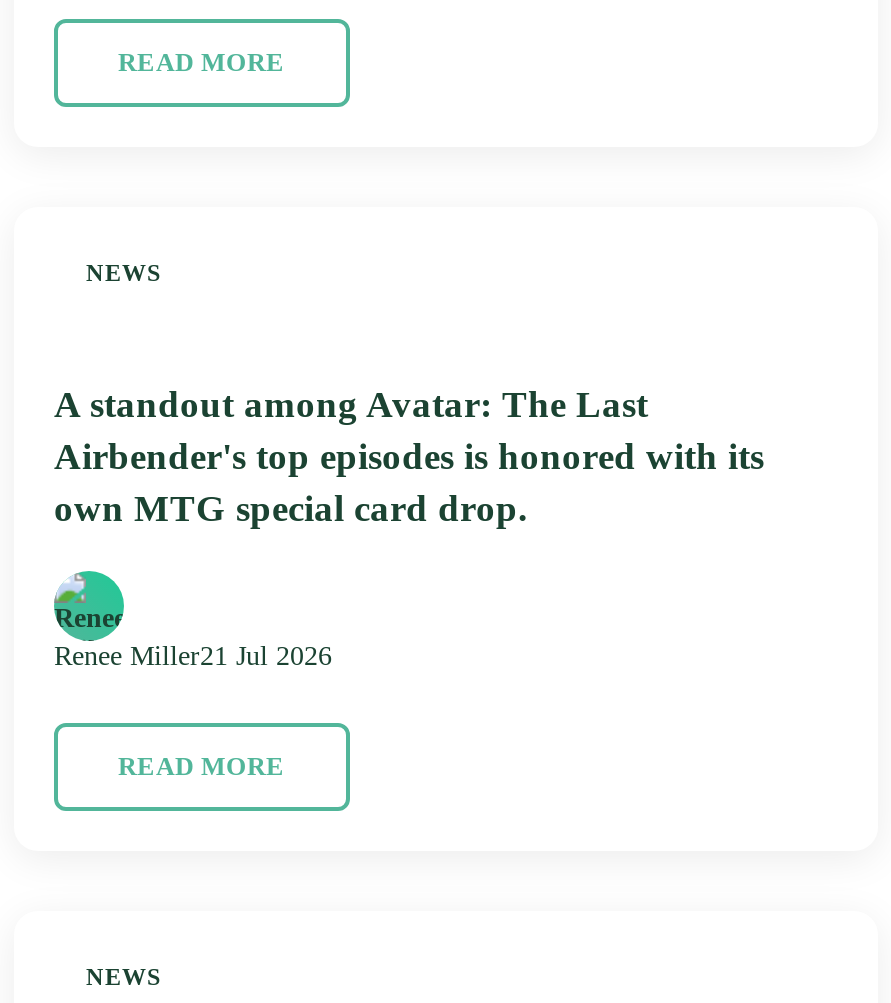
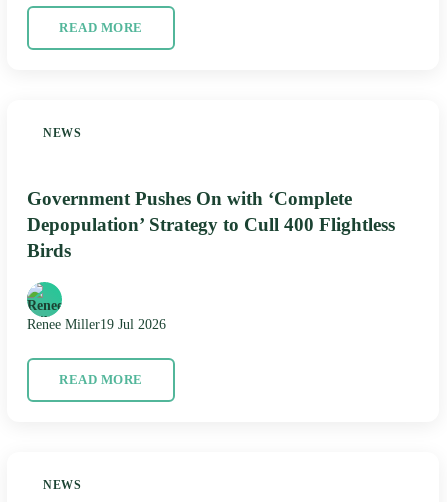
[54,383,764,529] A standout among Avatar: The Last | Airbender's top episodes is honored with its | own MTG special card drop. -> [27,188,395,261] Government Pushes On with ‘Complete | Depopulation’ Strategy to Cull 400 Flightless | Birds
[54,642,332,672] Renee Miller21 Jul 2026 -> [27,317,166,332] Renee Miller19 Jul 2026

